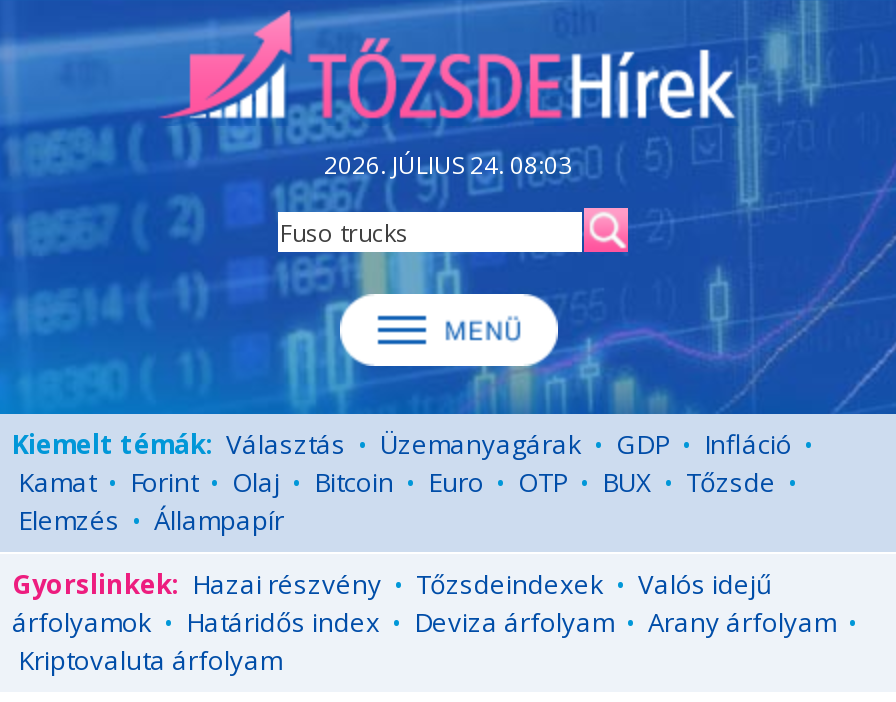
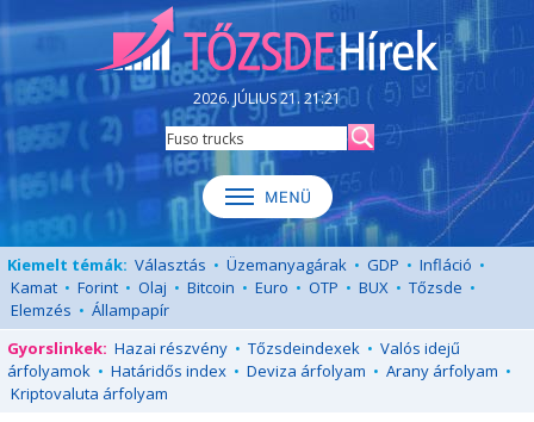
[324,148,572,182] 2026. JÚLIUS 24. 08:03 -> [193,88,341,108] 2026. JÚLIUS 21. 21:21

